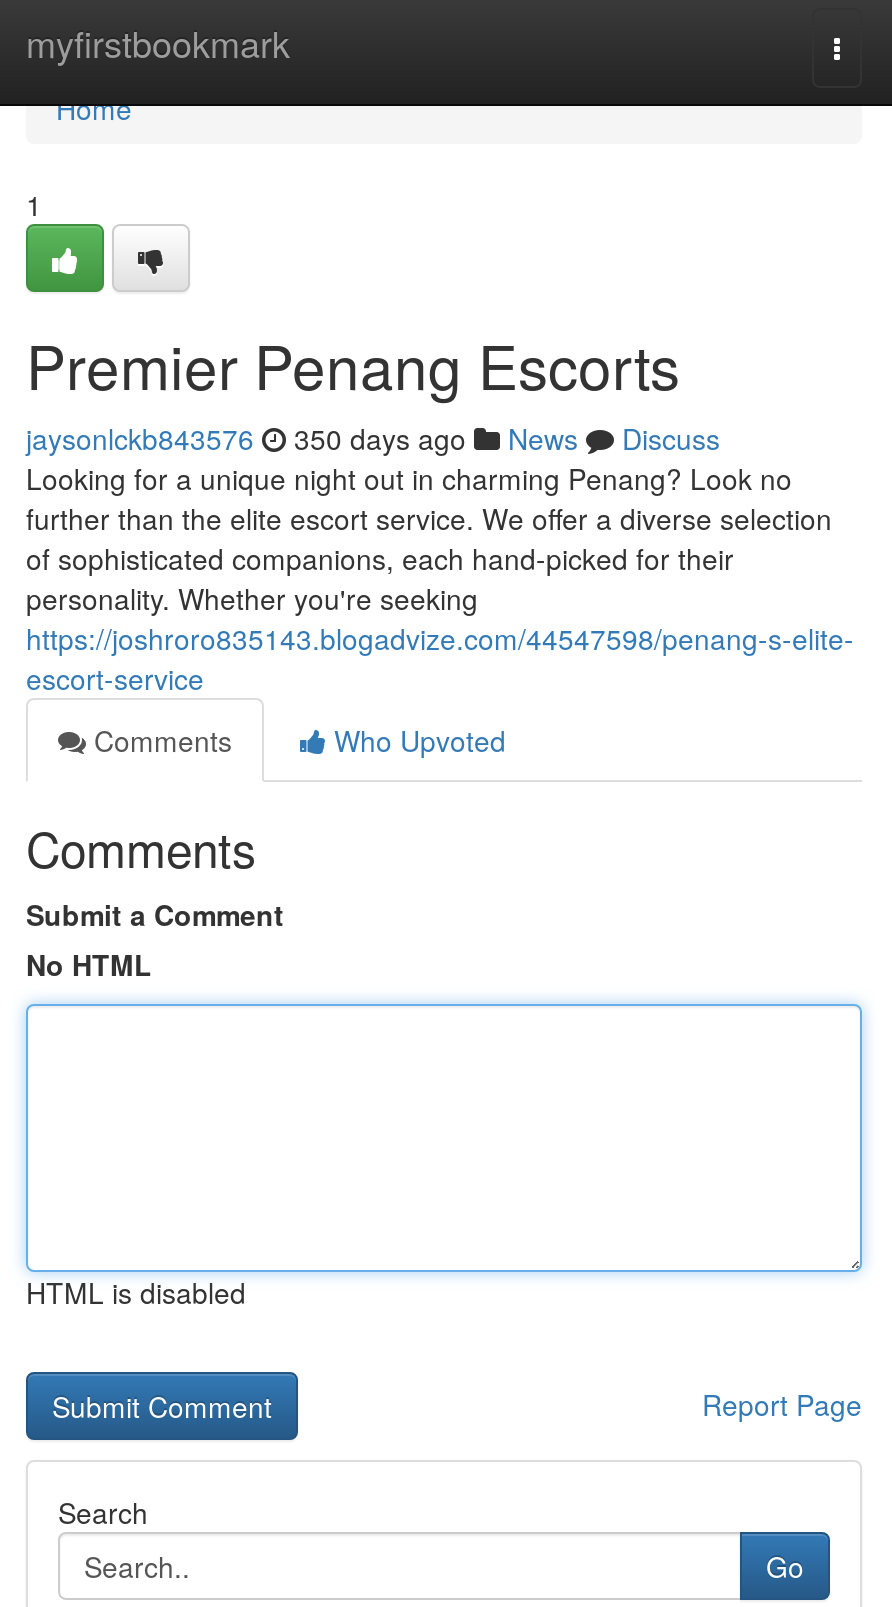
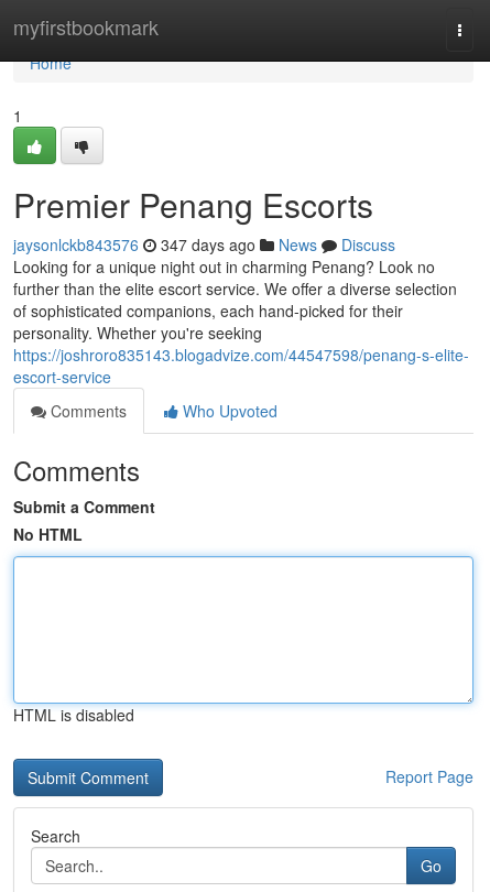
[26,418,720,458] jaysonlckb843576 350 days ago News Discuss -> [13,233,395,255] jaysonlckb843576 347 days ago News Discuss

